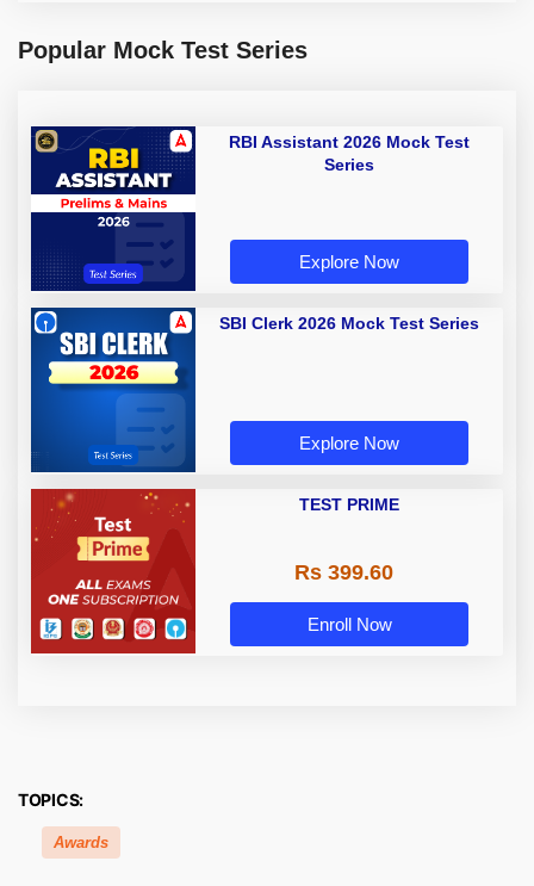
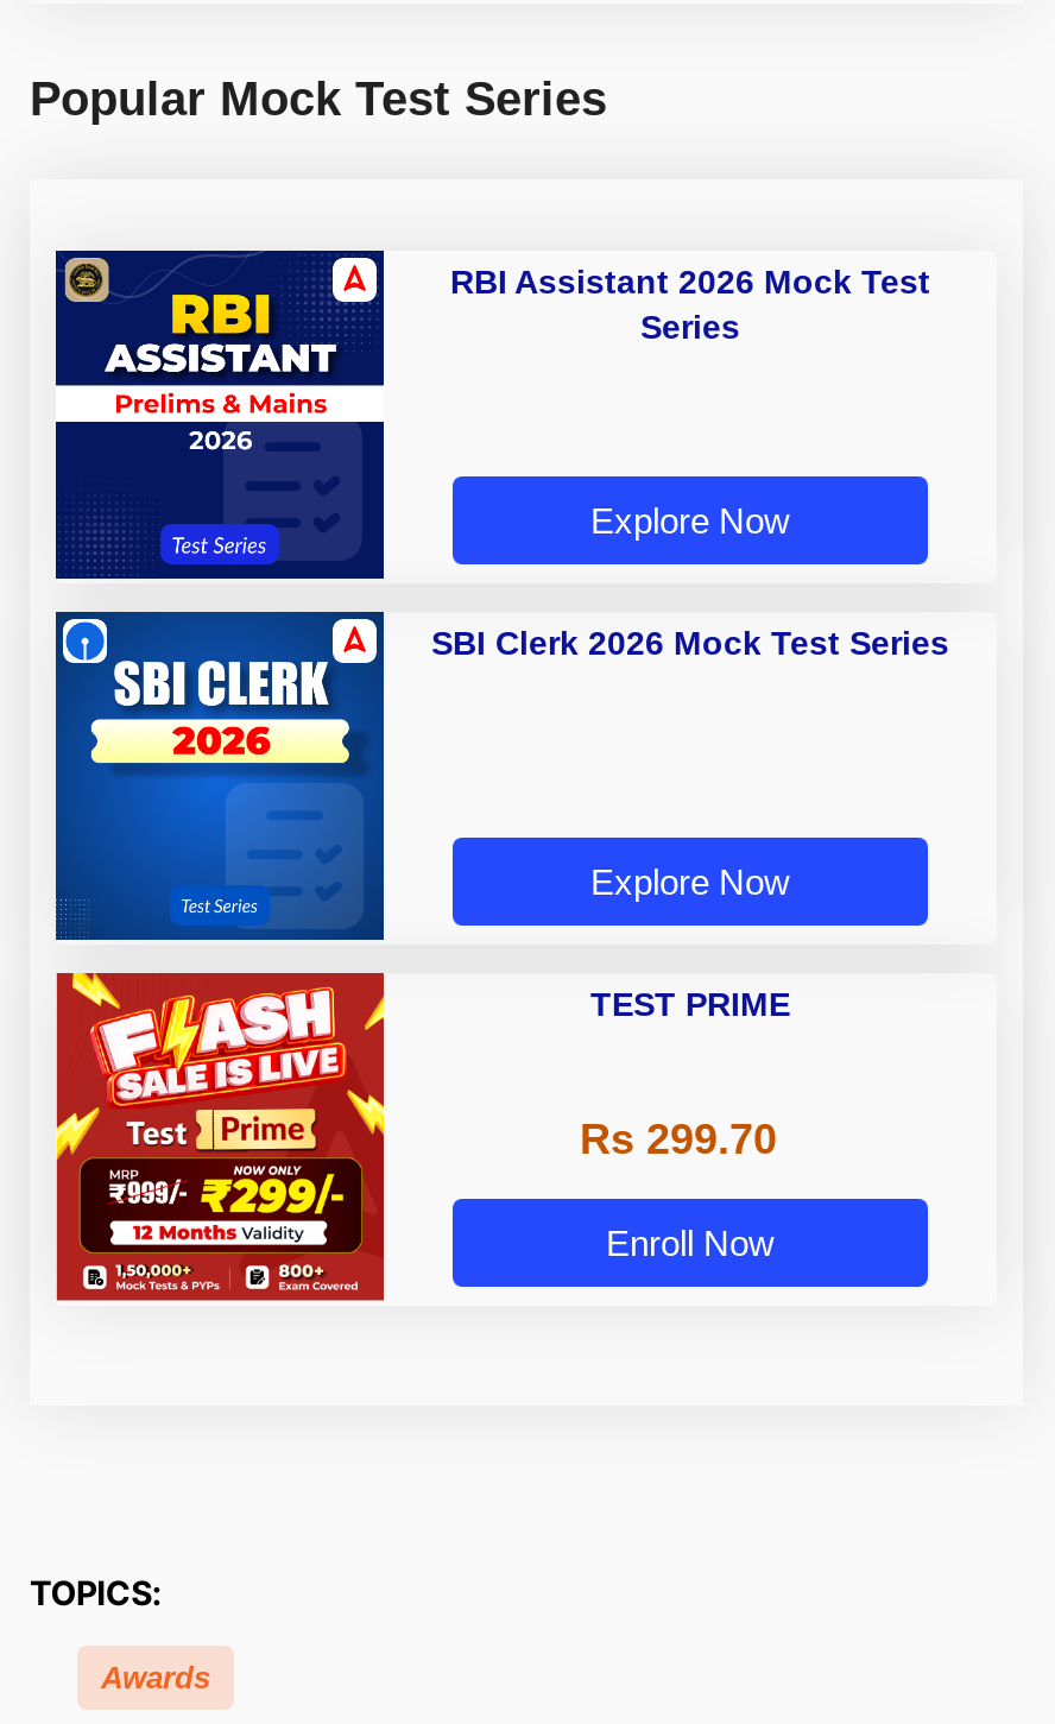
[30,488,197,648] [image] -> [53,971,386,1294] [image]
[294,561,393,584] Rs 399.60 -> [580,1116,777,1163] Rs 299.70

